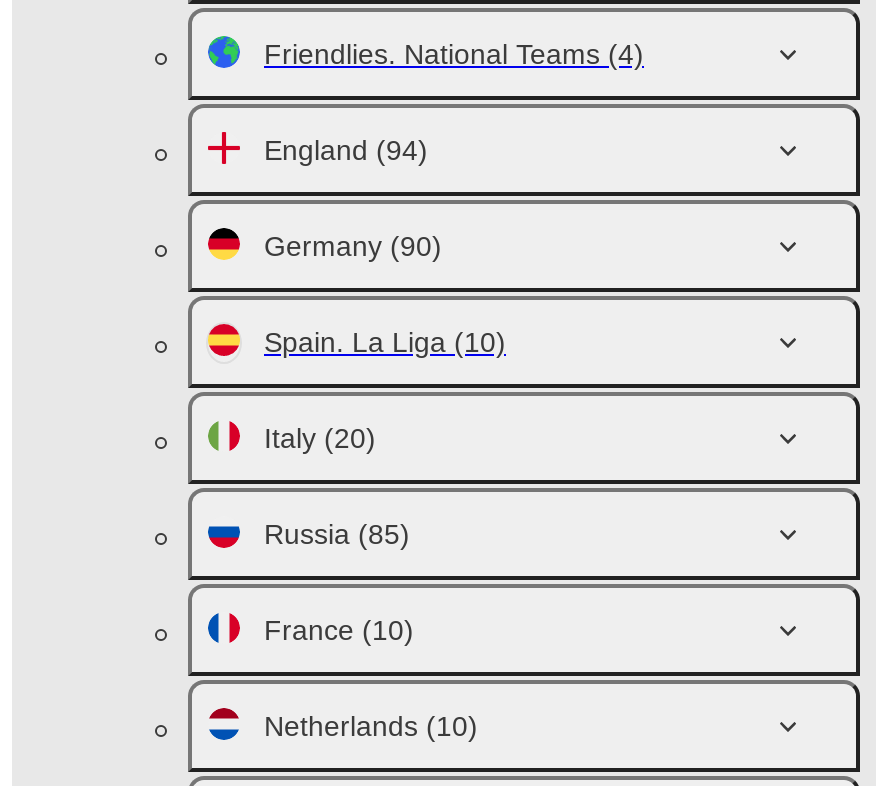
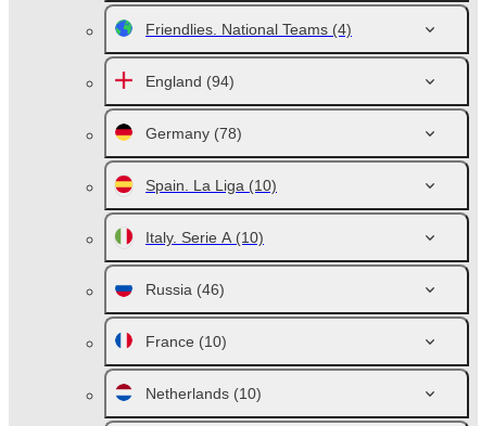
[264,230,442,262] Germany (90) -> [145,125,242,142] Germany (78)
[264,422,376,454] Italy (20) -> [145,229,264,246] Italy. Serie A (10)
[264,518,410,550] Russia (85) -> [145,281,225,298] Russia (46)

